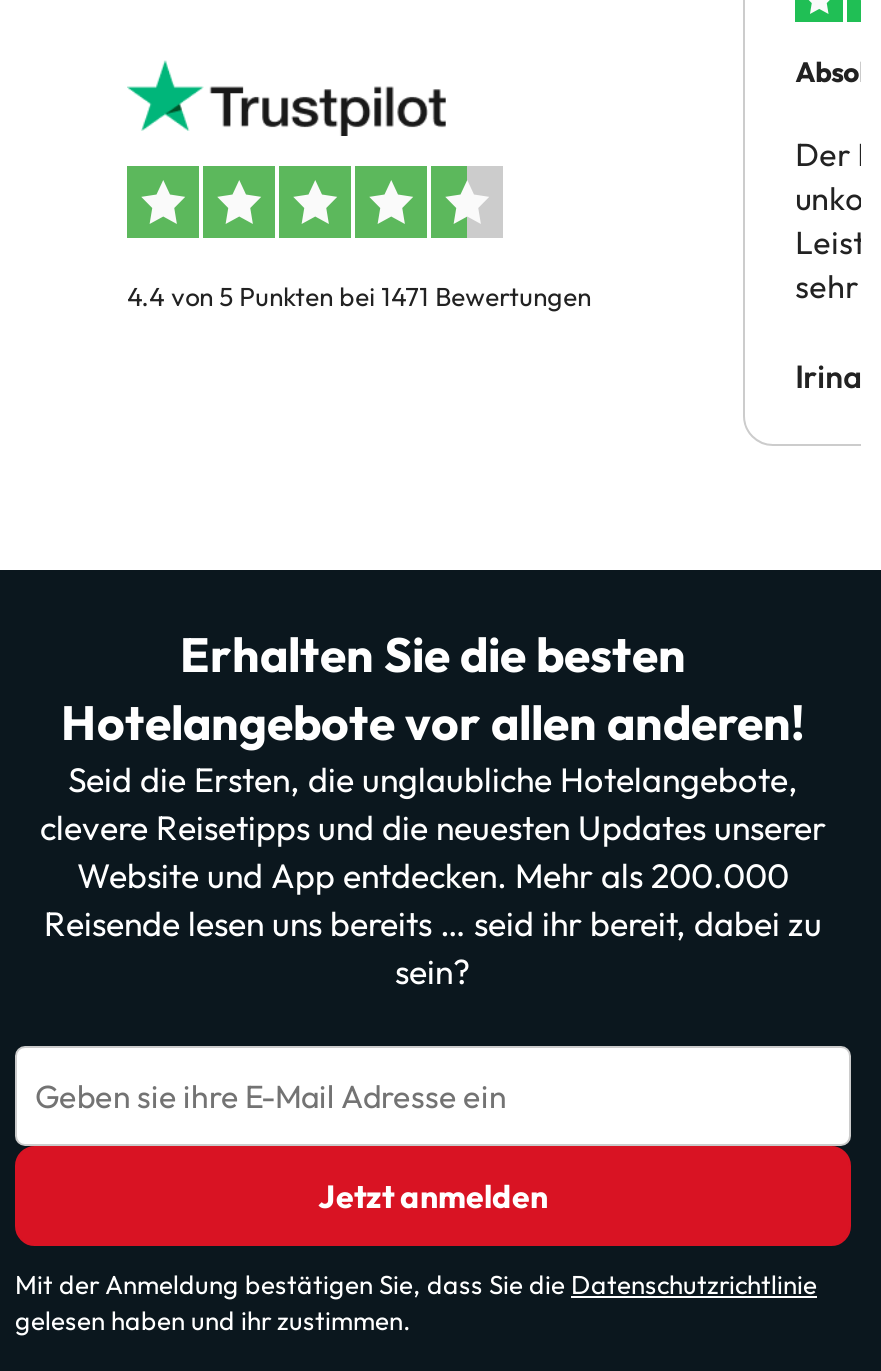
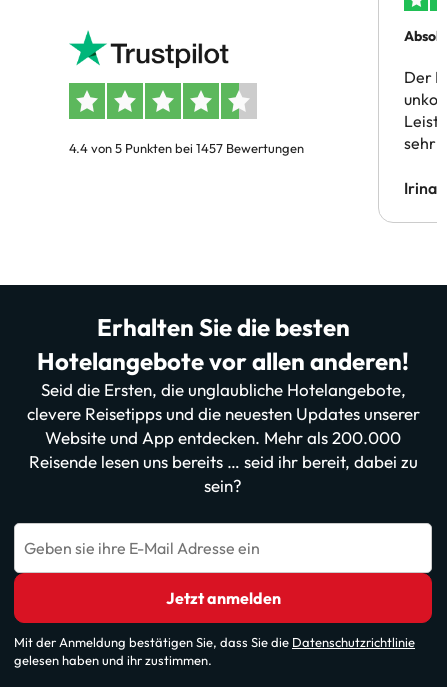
[127,279,591,311] 4.4 von 5 Punkten bei 1471 Bewertungen -> [69,140,304,156] 4.4 von 5 Punkten bei 1457 Bewertungen

